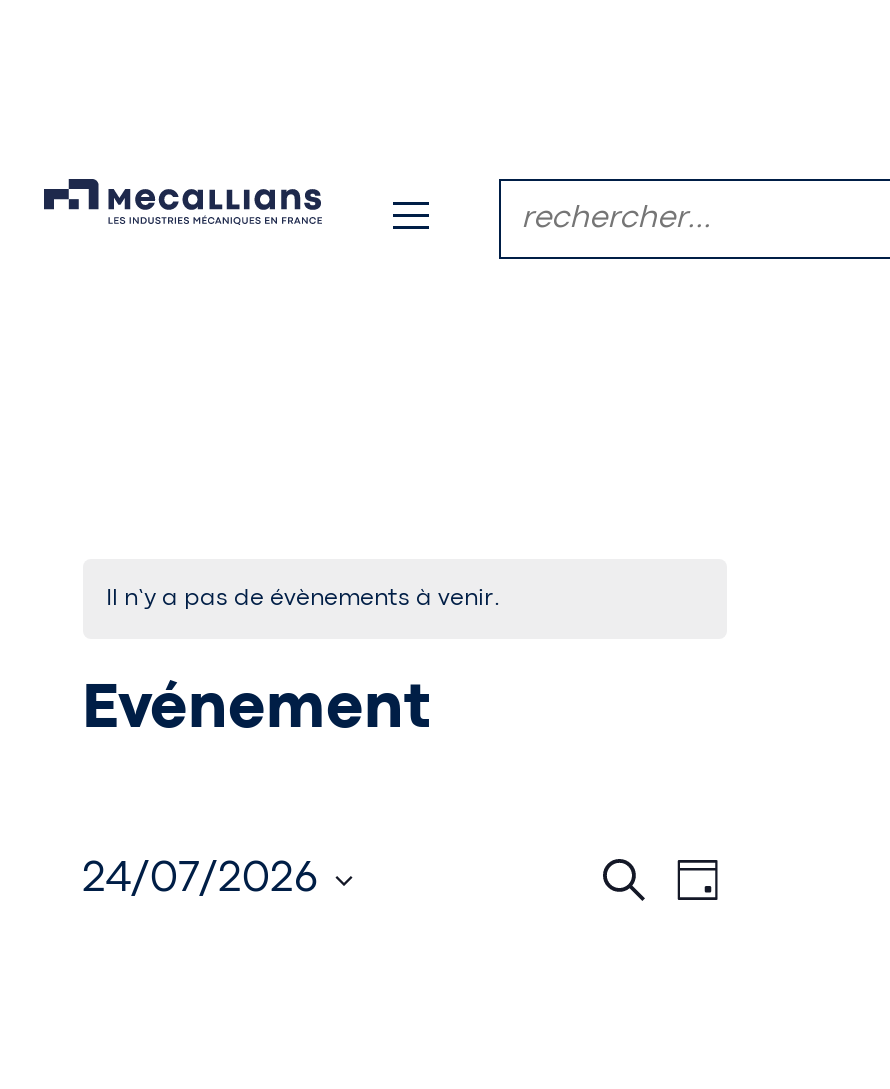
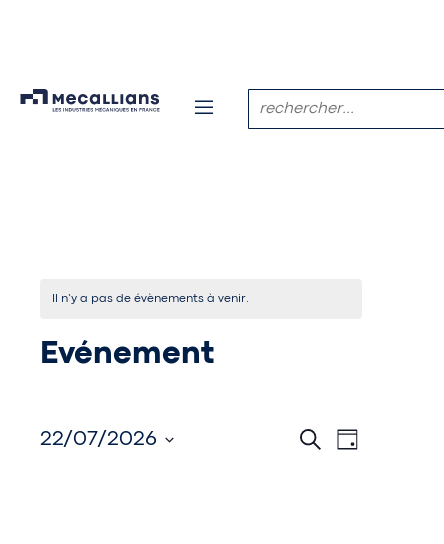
[82,861,318,899] 24/07/2026 -> [39,430,156,449] 22/07/2026

